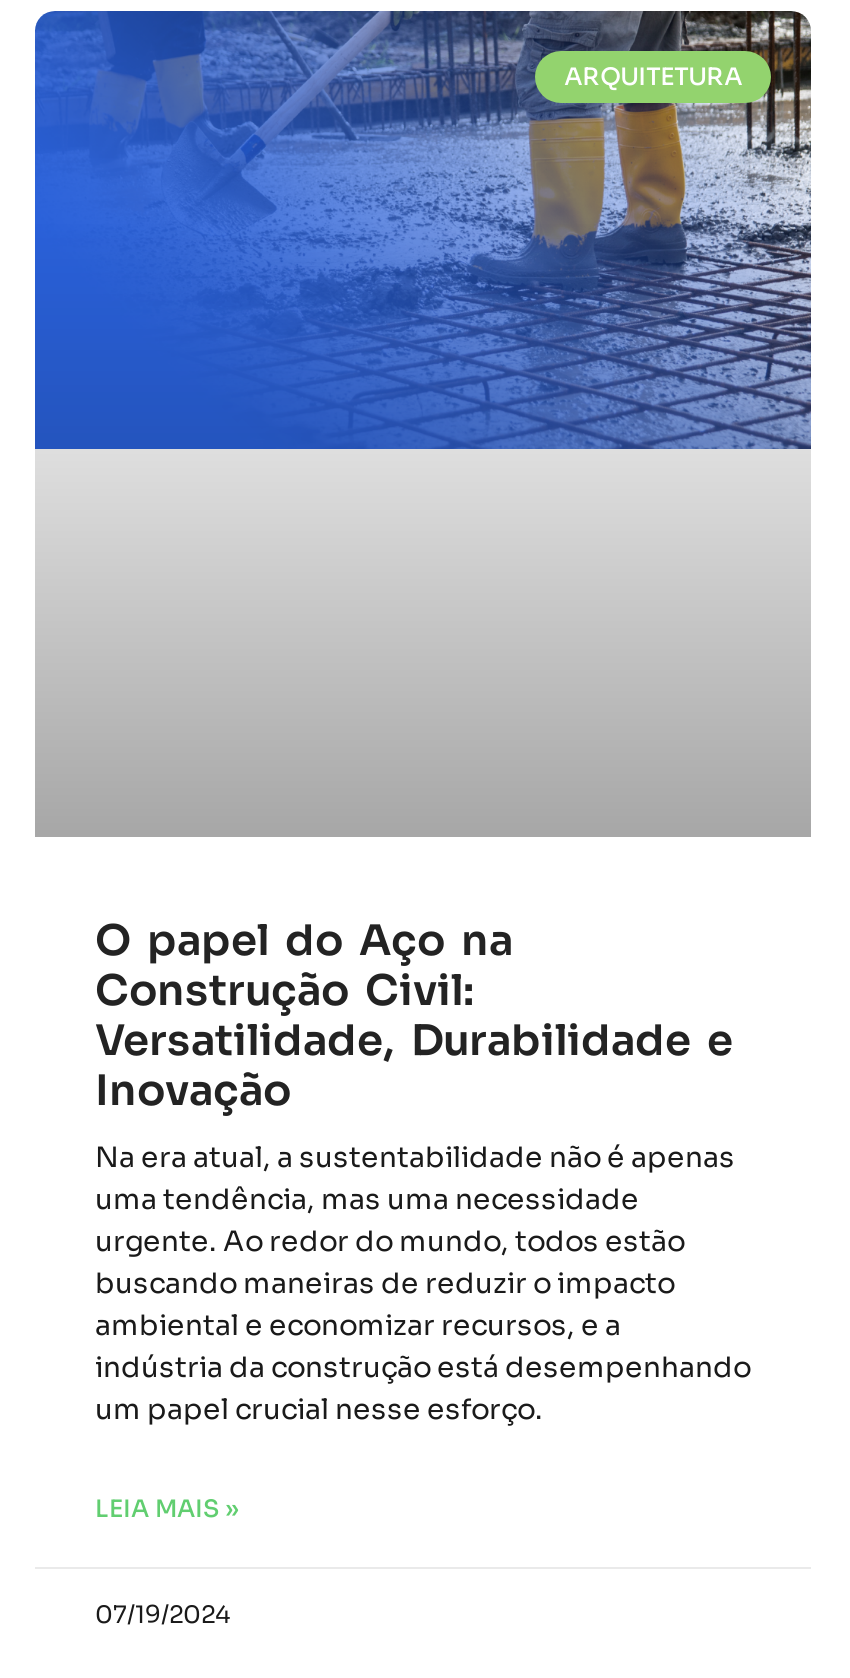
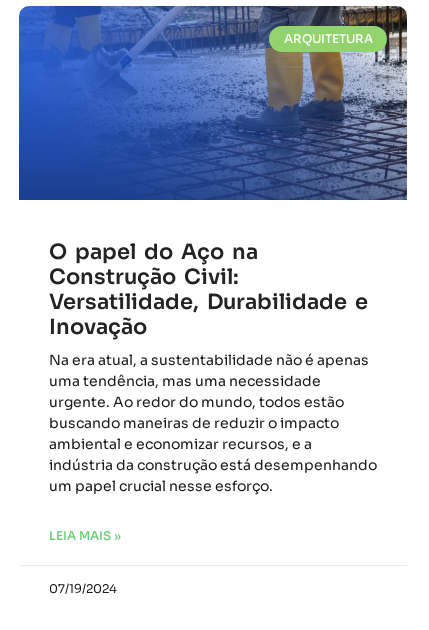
[33,11,813,837] [image] -> [19,5,408,201] [image]

